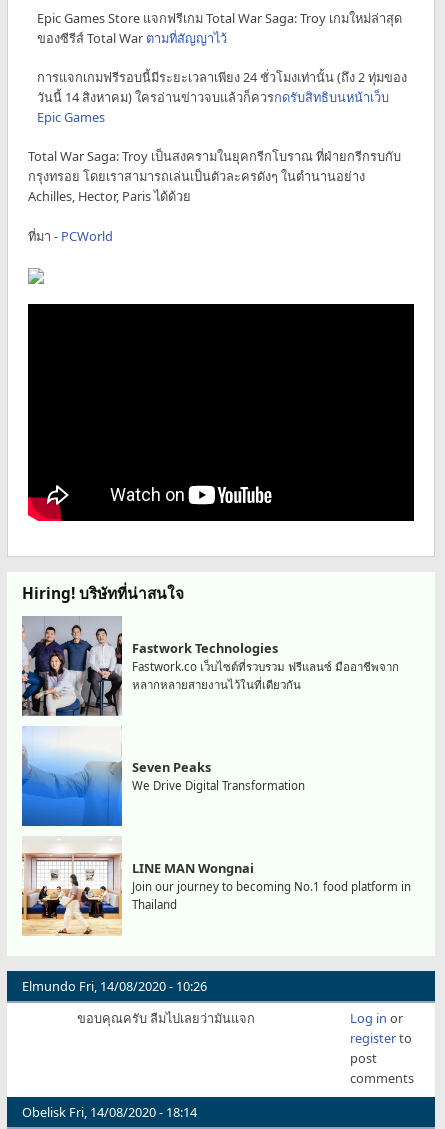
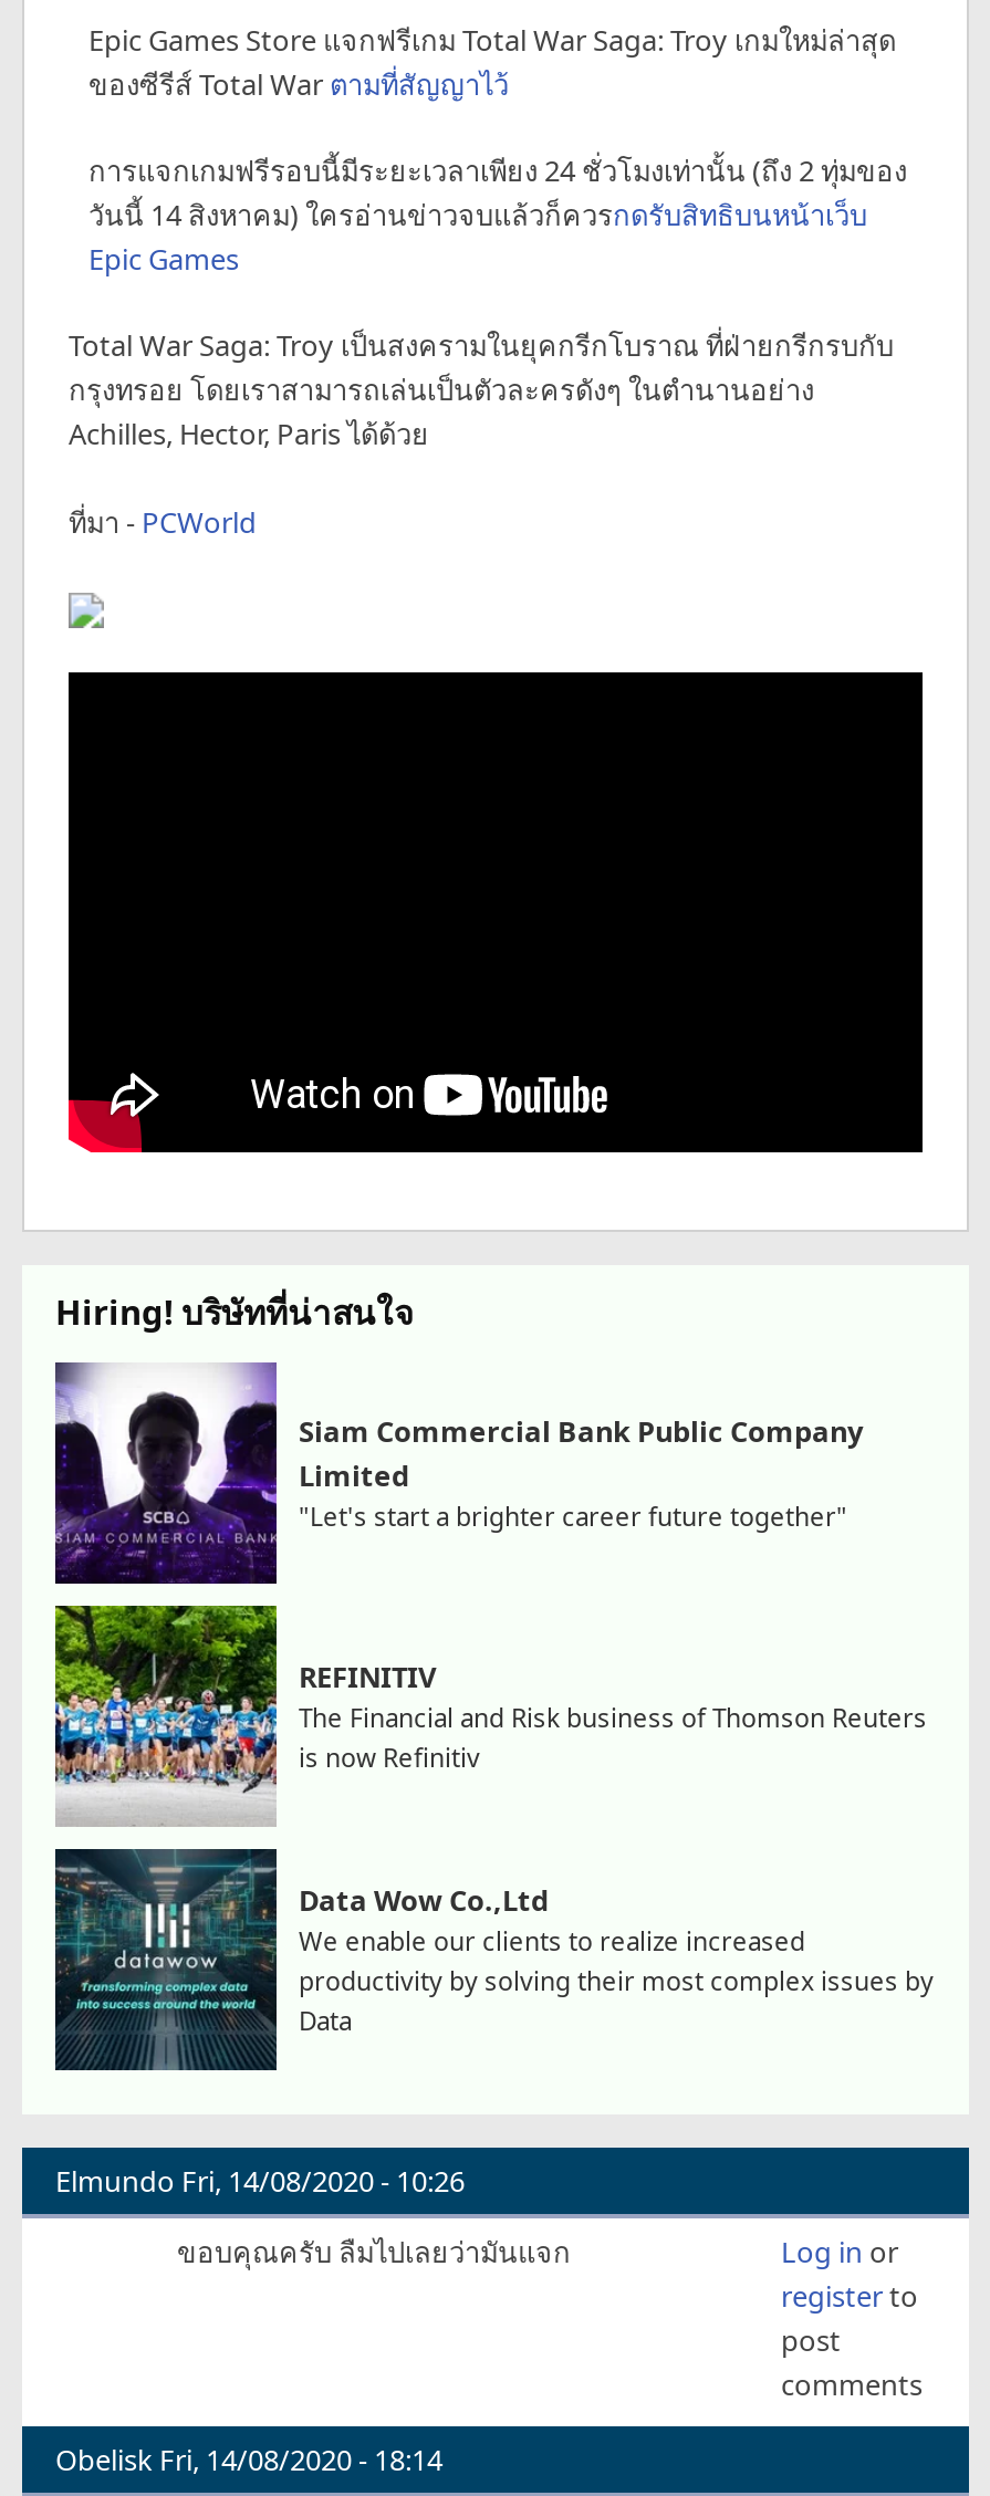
[22,616,399,717] [image] | Fastwork Technologies | Fastwork.co เว็บไซต์ที่รวบรวม ฟรีแลนซ์ มืออาชีพจาก | หลากหลายสายงานไว้ในที่เดียวกัน -> [53,1362,863,1586] [image] | Siam Commercial Bank Public Company | Limited | "Let's start a brighter career future together"
[21,726,305,826] [image] | Seven Peaks | We Drive Digital Transformation -> [53,1604,927,1827] [image] | REFINITIV | The Financial and Risk business of Thomson Reuters | is now Refinitiv
[21,836,411,936] [image] | LINE MAN Wongnai | Join our journey to becoming No.1 food platform in | Thailand -> [53,1847,934,2072] [image] | Data Wow Co.,Ltd | We enable our clients to realize increased | productivity by solving their most complex issues by | Data

